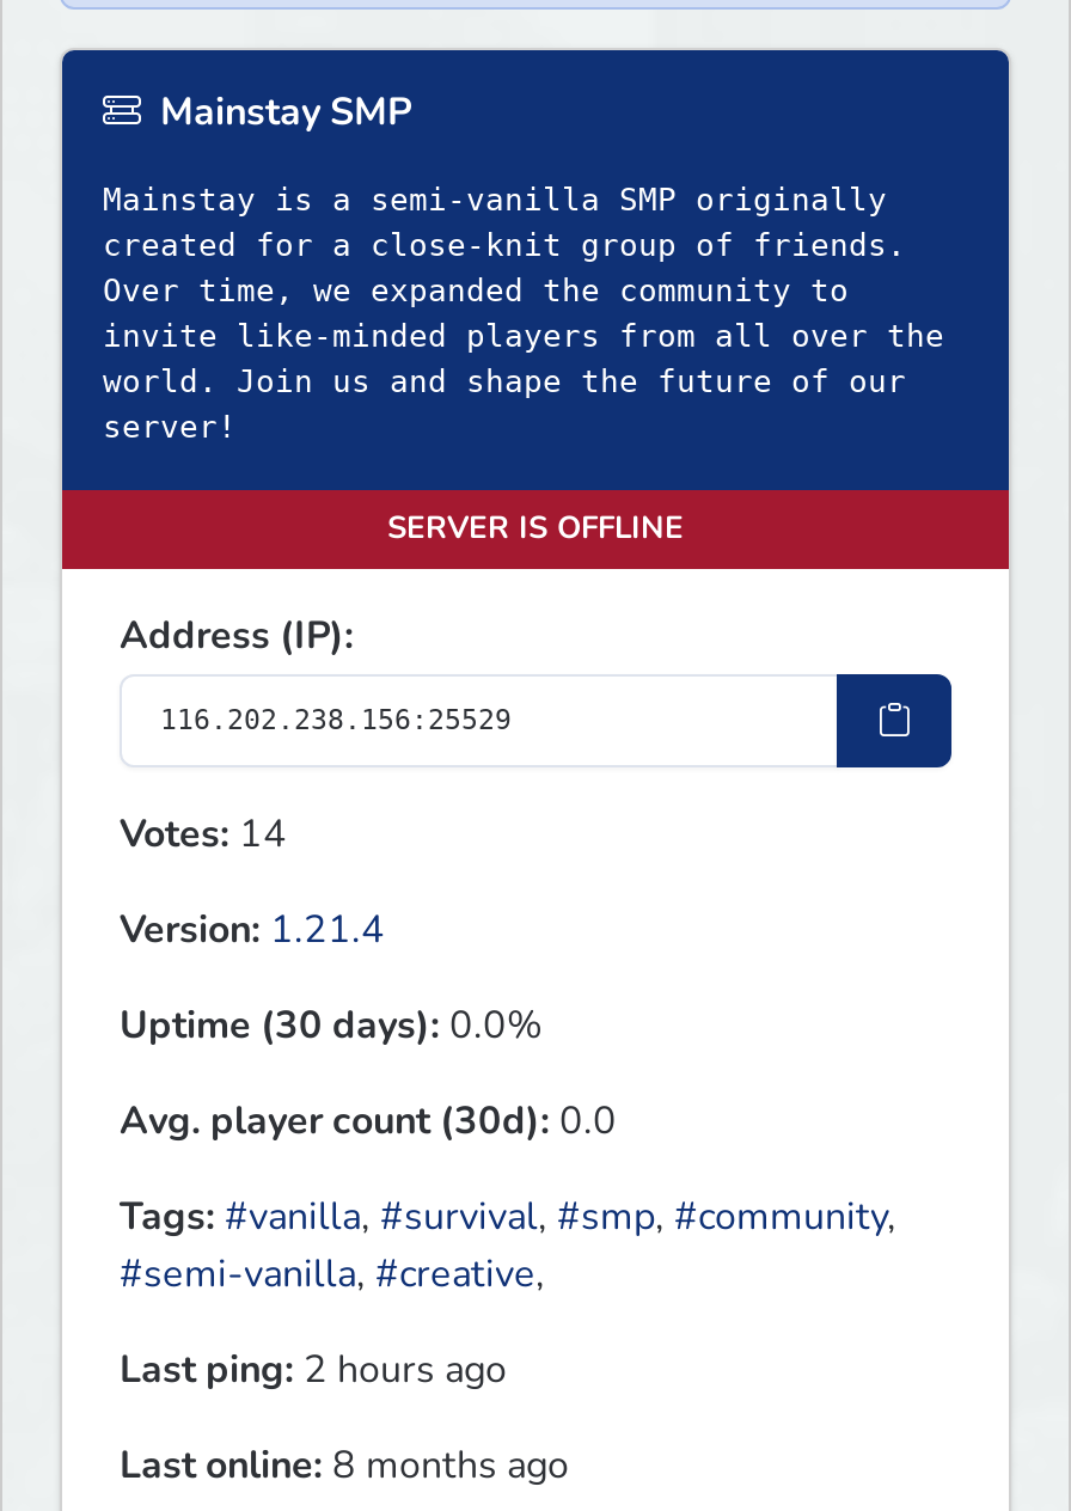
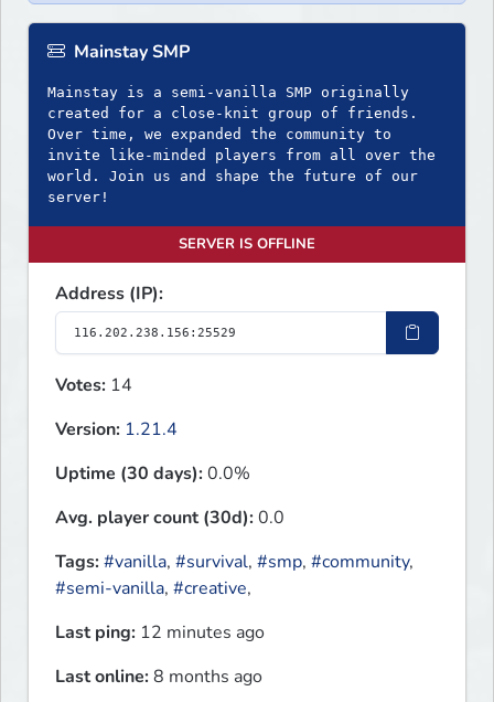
[120,1345,507,1397] Last ping: 2 hours ago -> [55,621,265,645] Last ping: 12 minutes ago

